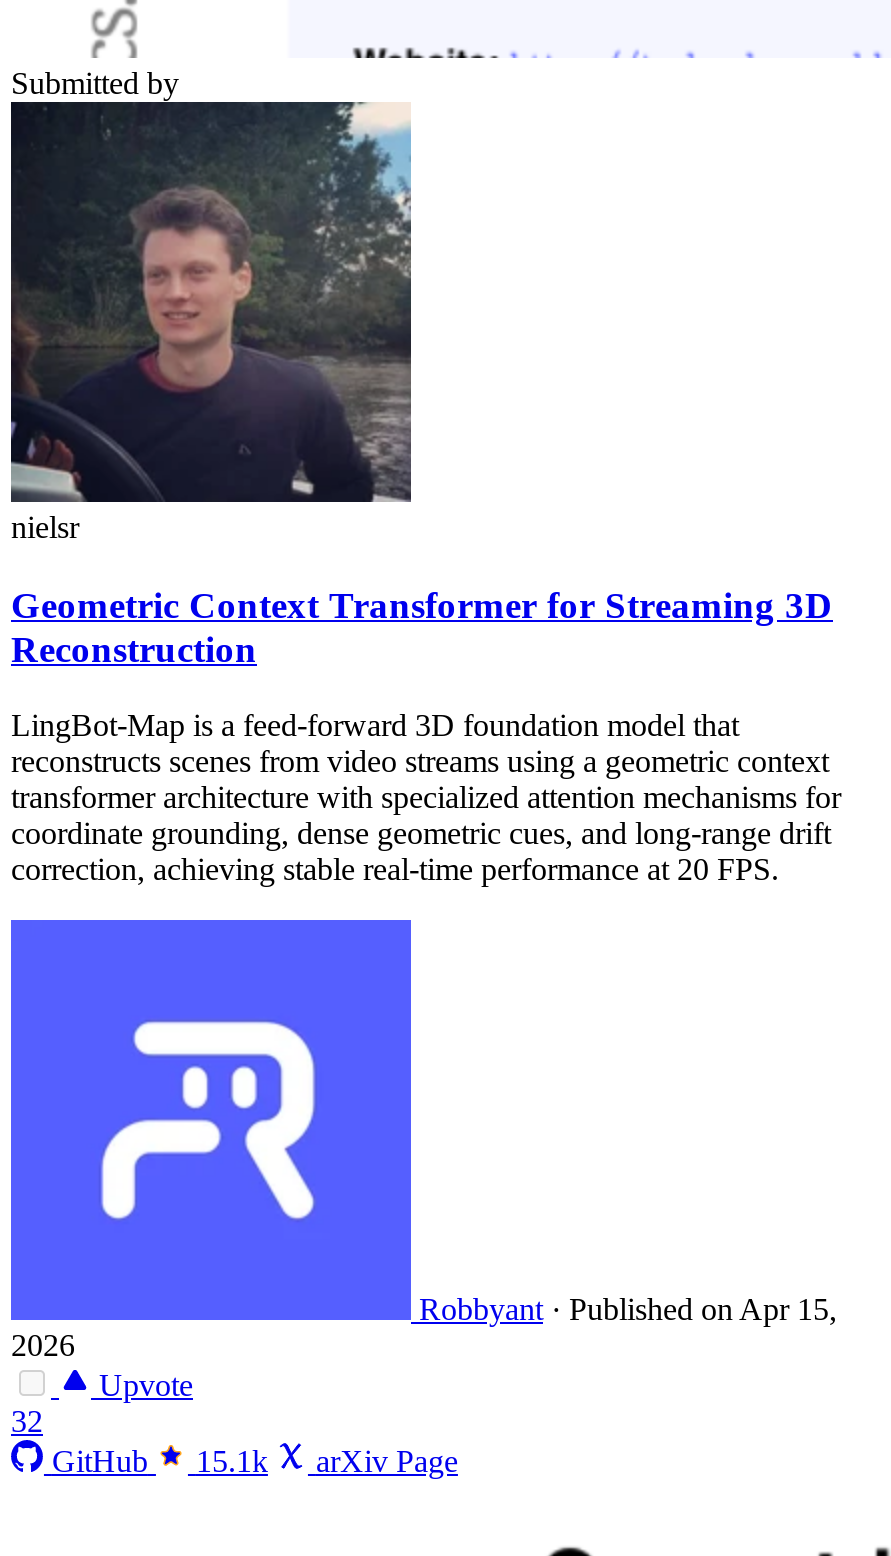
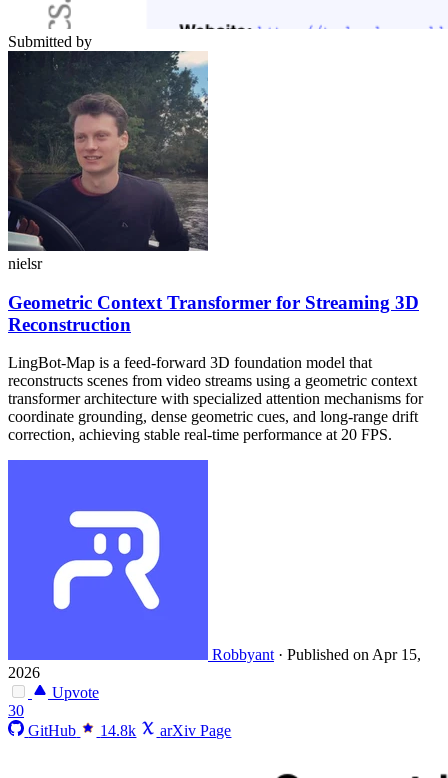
[11,1405,43,1439] 32 -> [8,702,24,719] 30
[52,1445,458,1479] GitHub 15.1k arXiv Page -> [28,722,231,739] GitHub 14.8k arXiv Page

